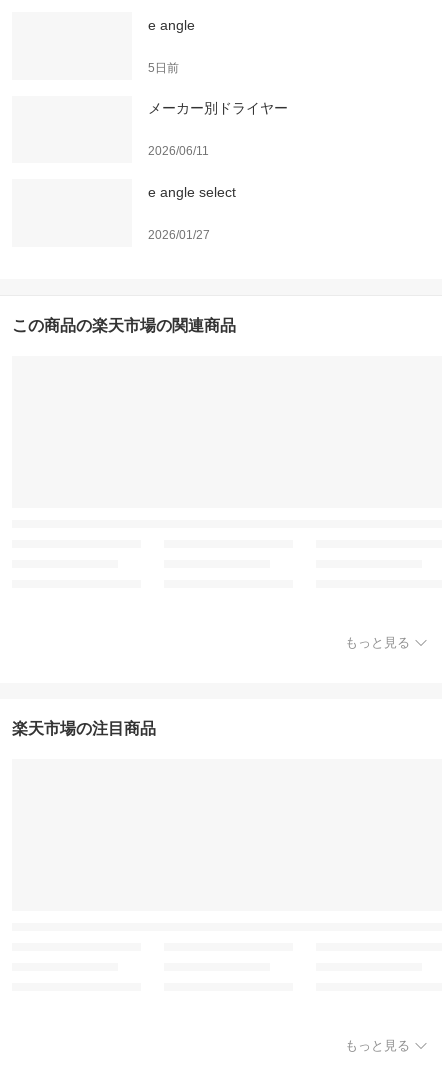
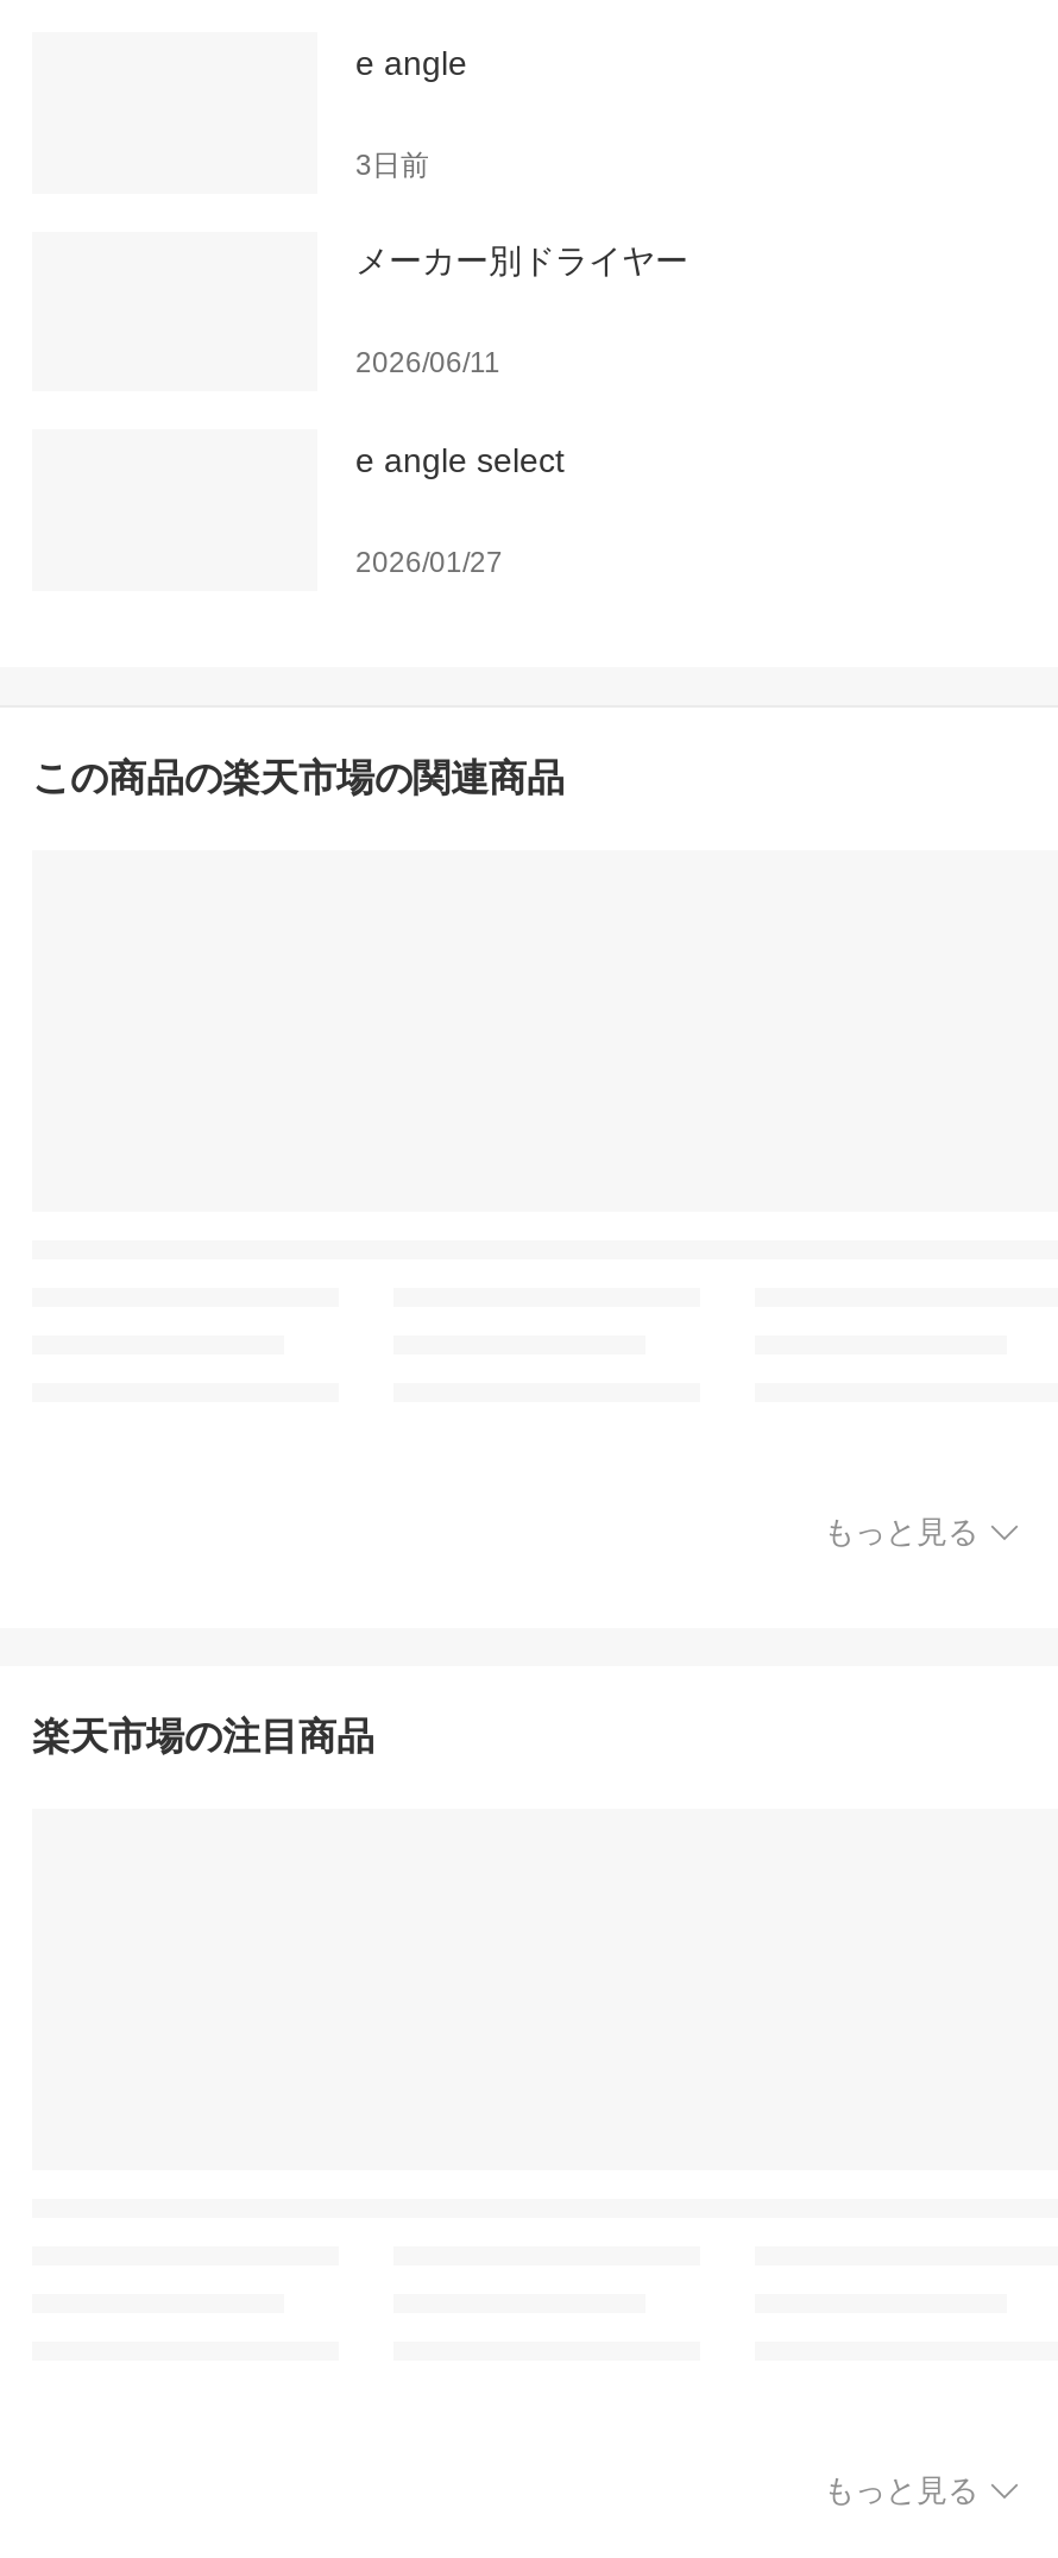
[148,61,179,75] 5日前 -> [355,148,429,181] 3日前

